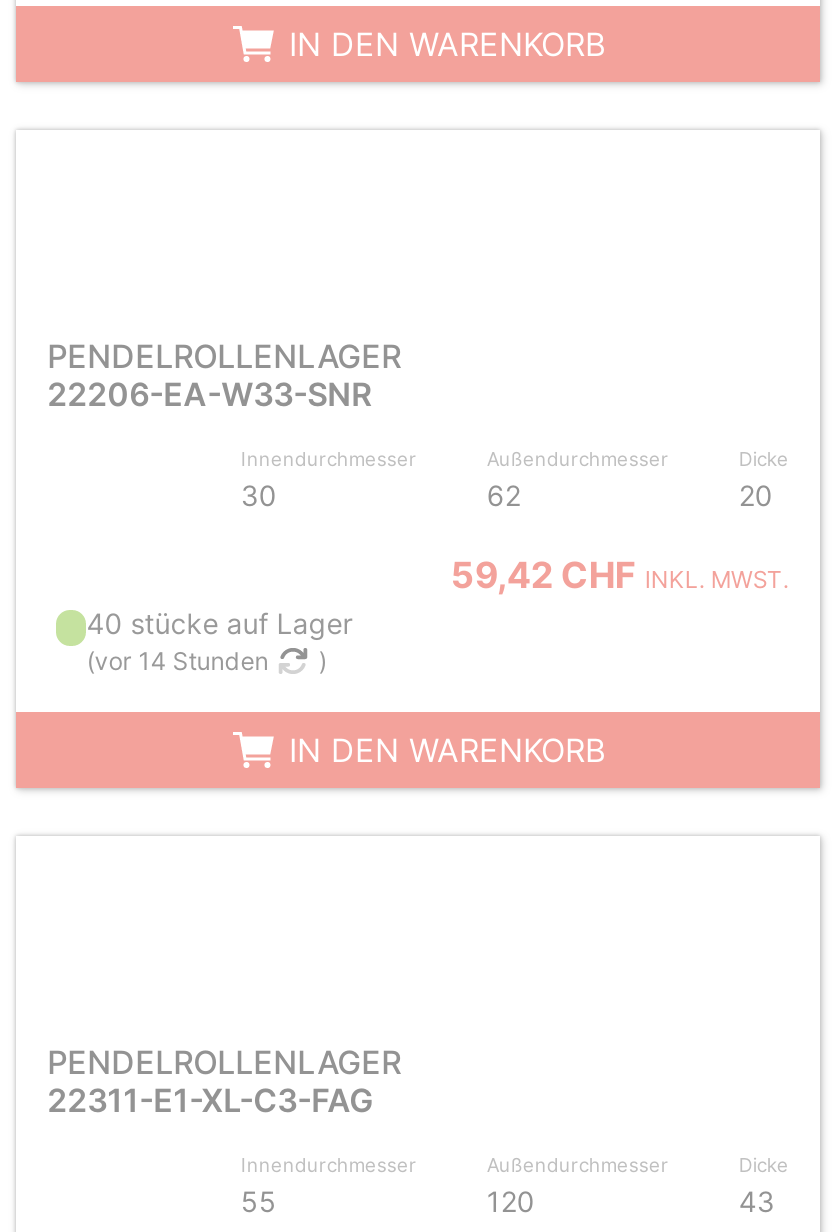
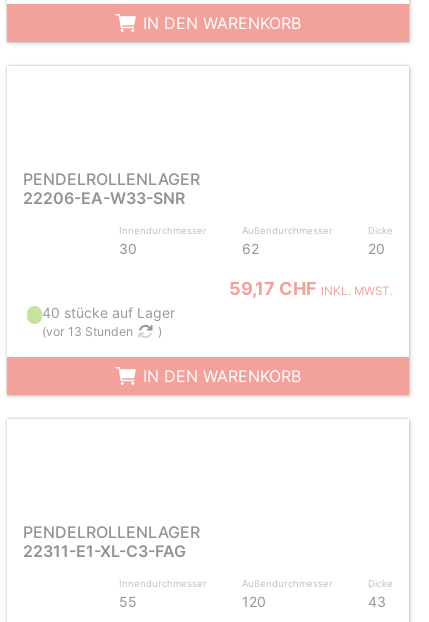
[451,554,789,596] 59,42 CHF INKL. MWST. -> [229,278,393,299] 59,17 CHF INKL. MWST.
[86,646,268,676] (vor 14 Stunden -> [42,324,133,339] (vor 13 Stunden

